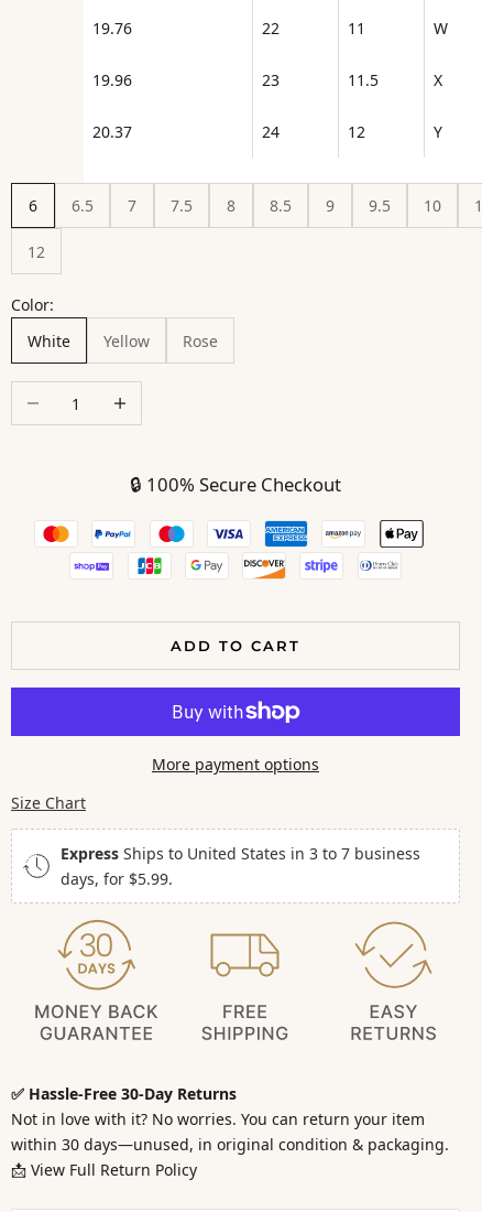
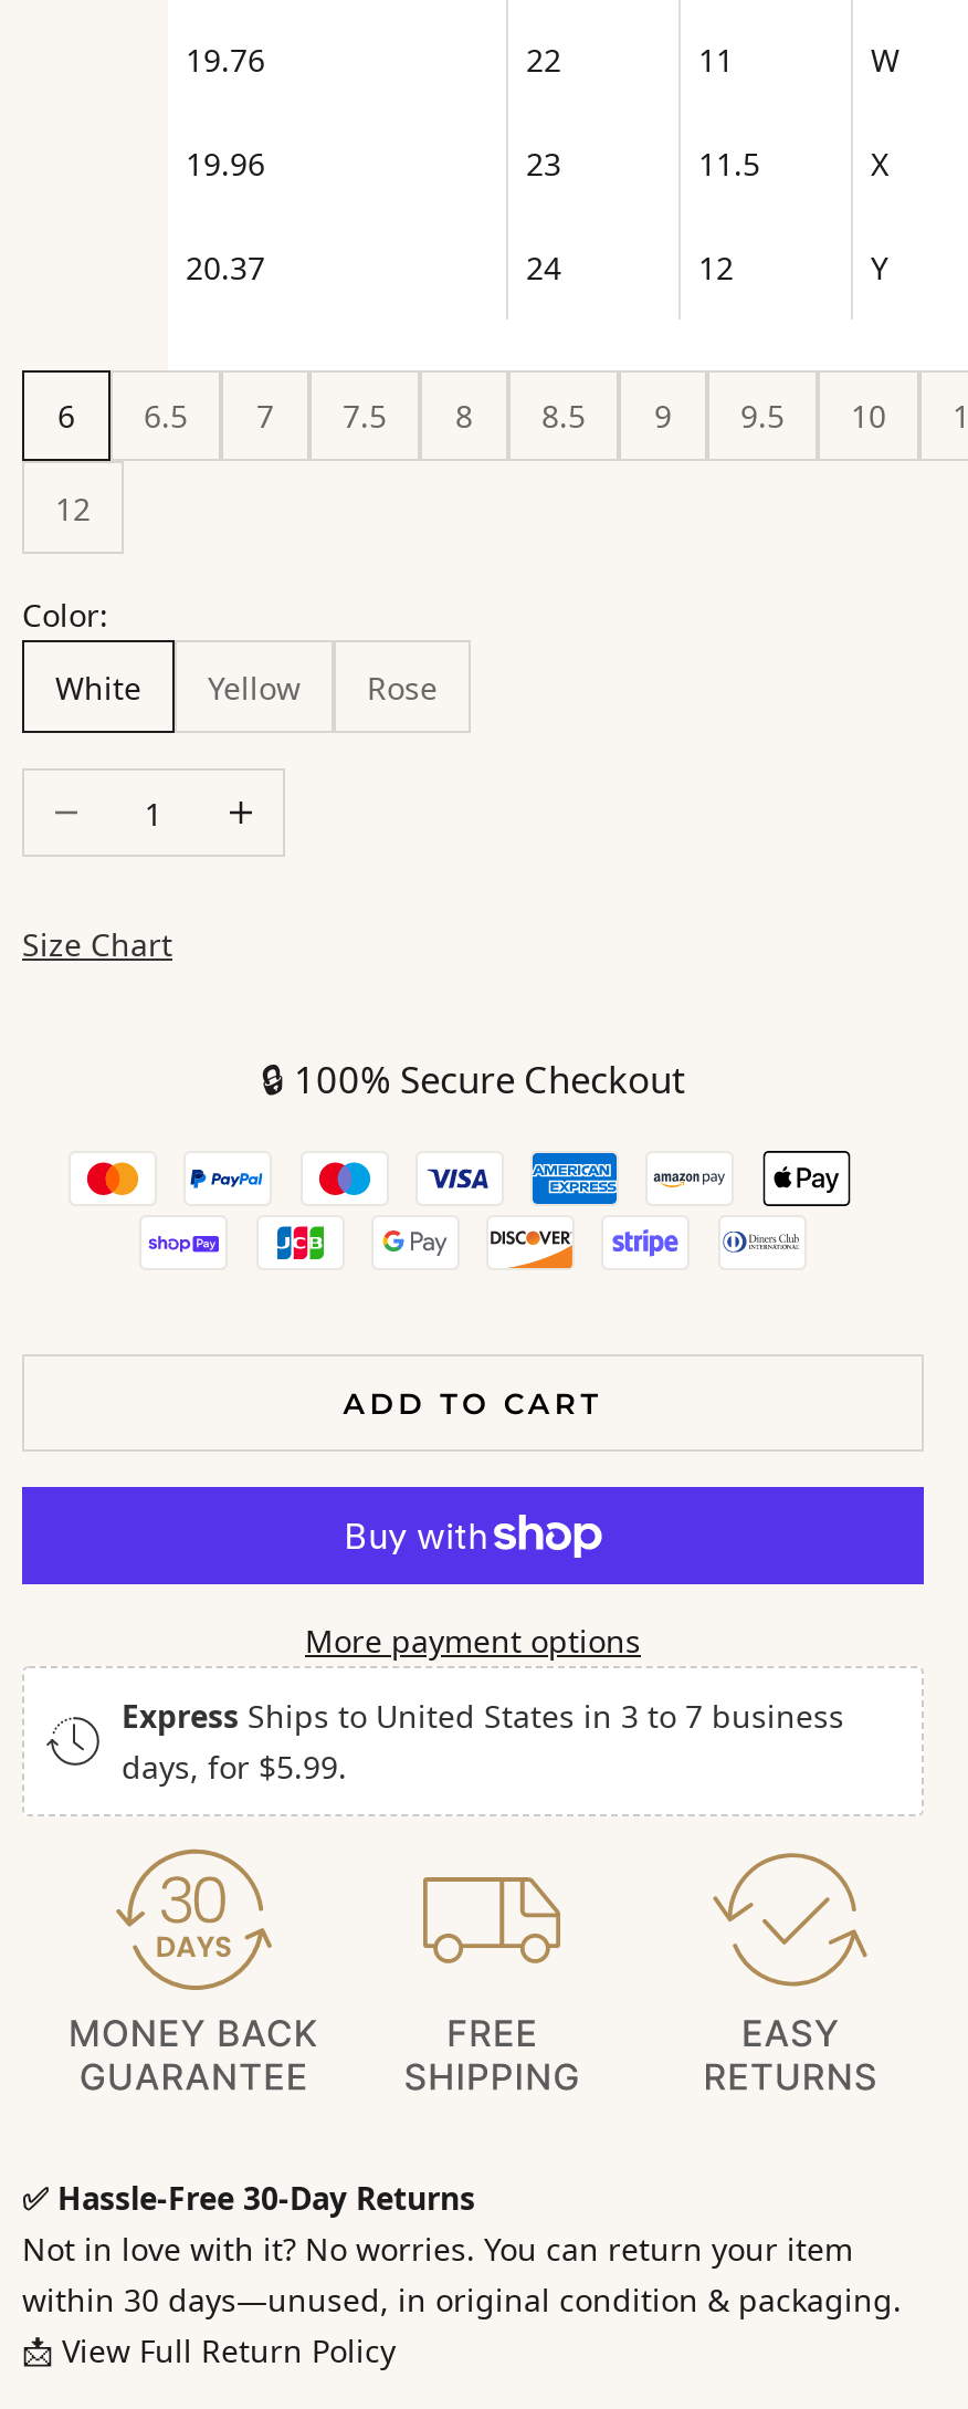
moved [152,637,319,775] -> [305,1385,641,1662]: ADD TO CART | More payment options
moved [11,792,86,813] -> [22,924,172,966]: Size Chart

